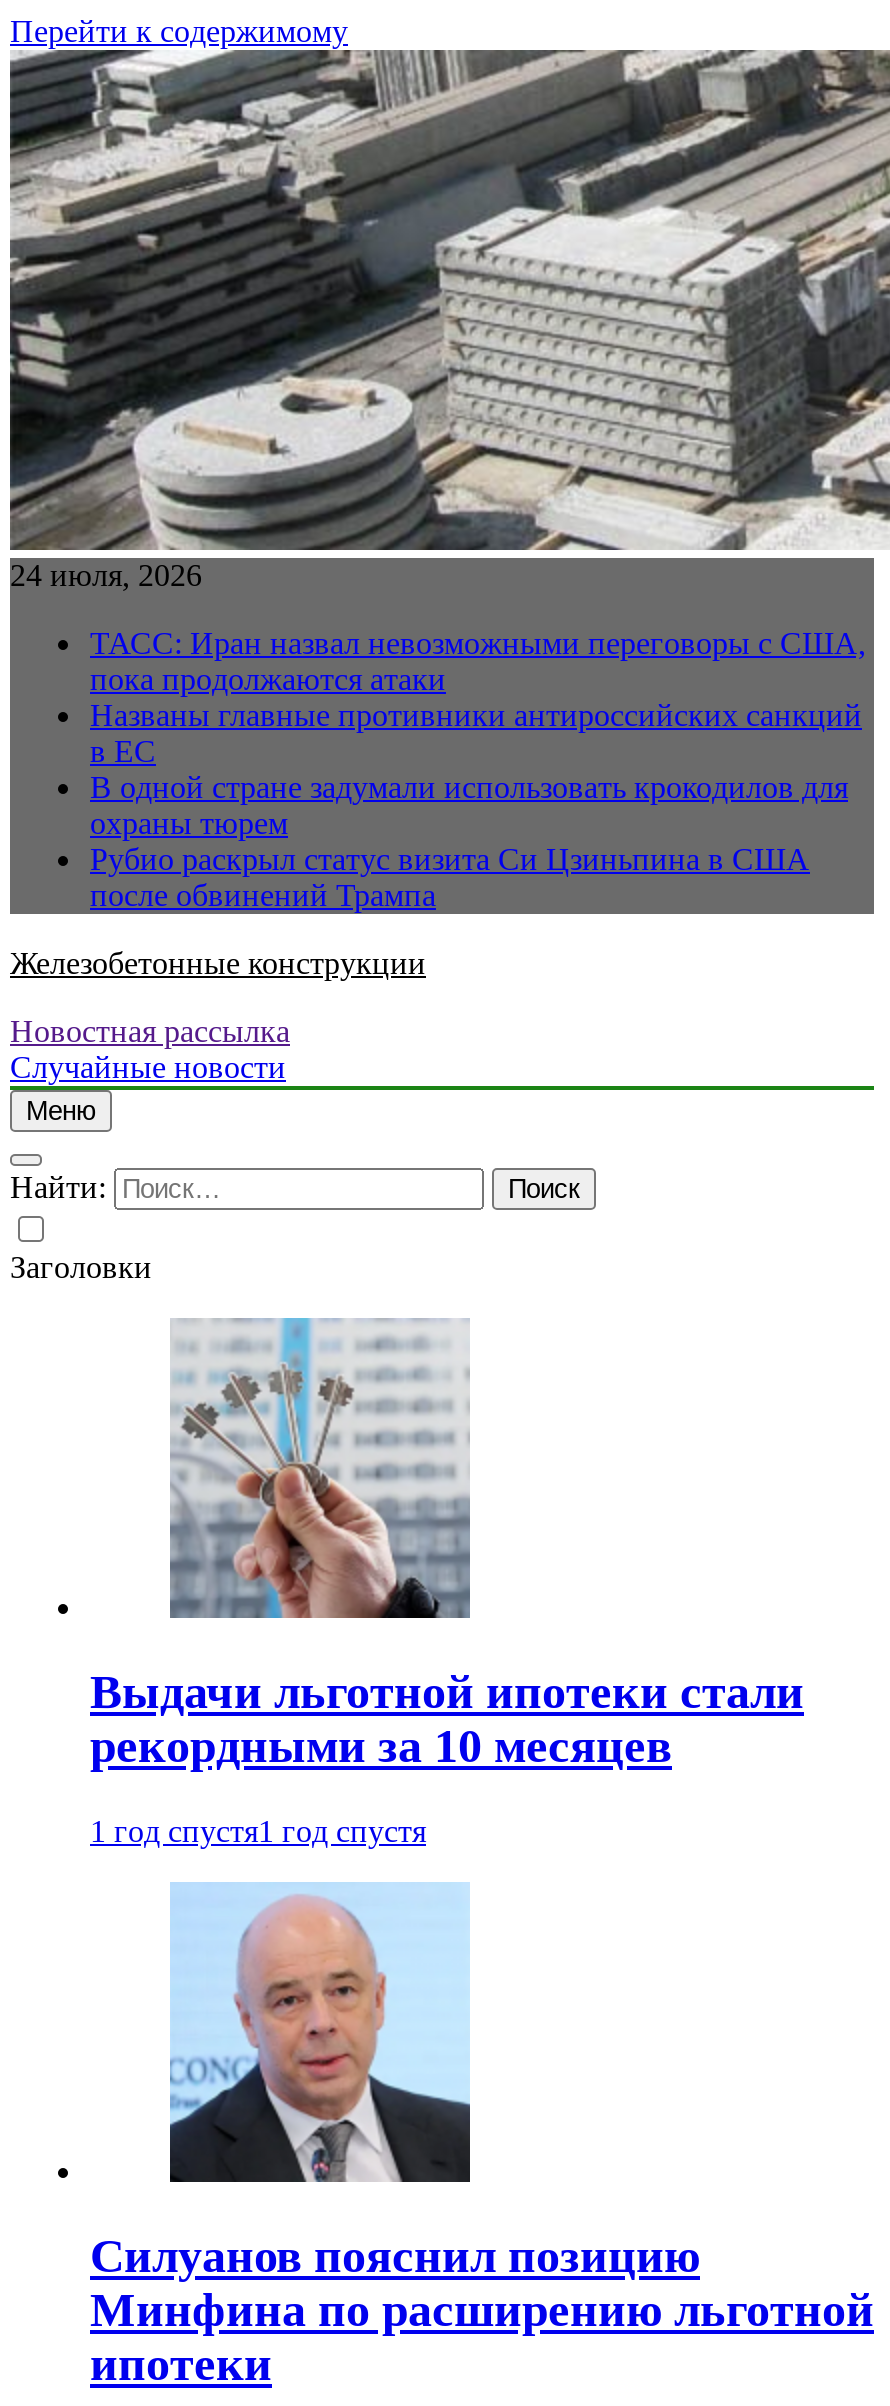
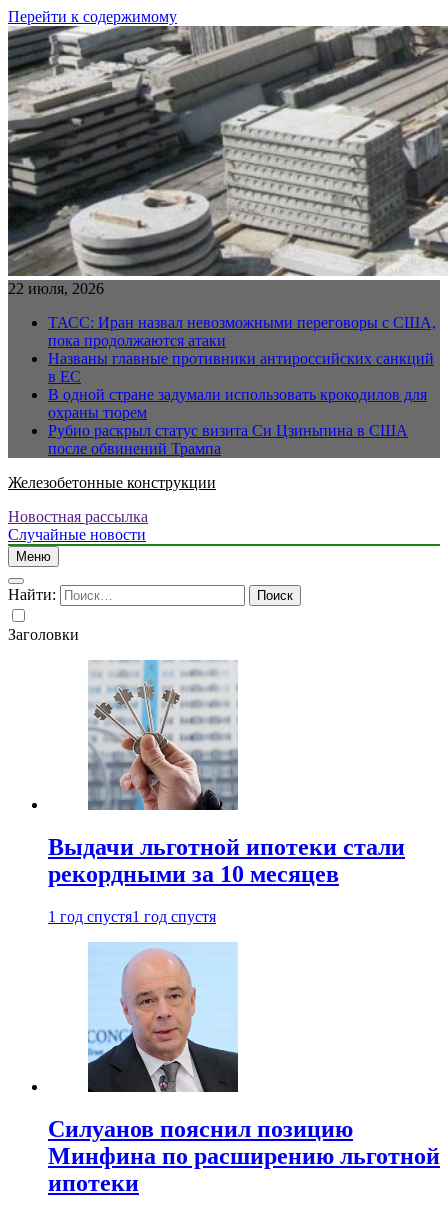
[10,558,202,592] 24 июля, 2026 -> [8,280,104,297] 22 июля, 2026

